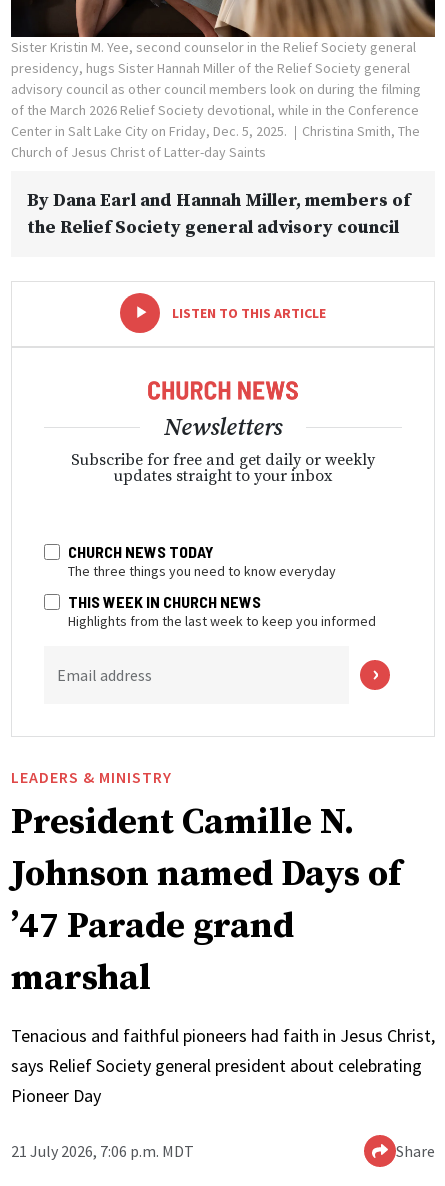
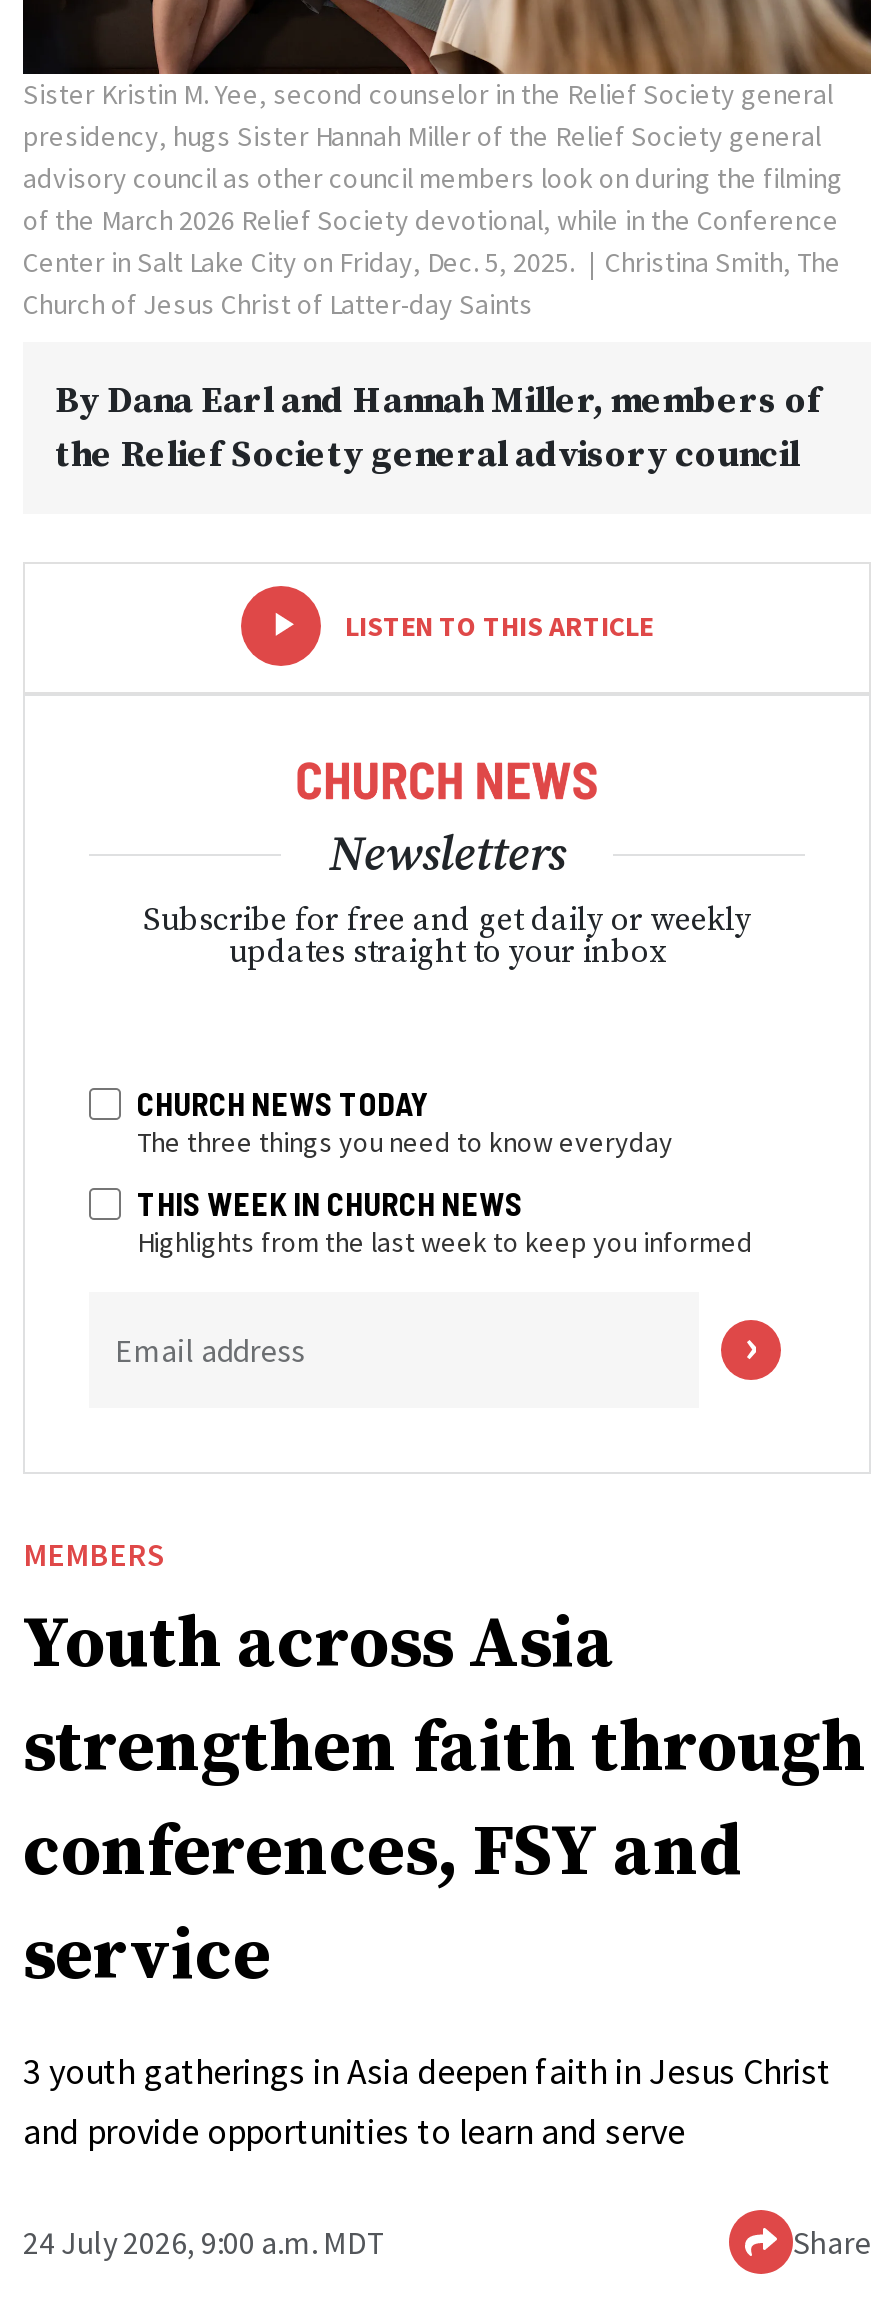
[11,767,401,1001] LEADERS & MINISTRY | President Camille N. | Johnson named Days of | ’47 Parade grand | marshal -> [23,1534,865,2002] MEMBERS | Youth across Asia | strengthen faith through | conferences, FSY and | service
[11,1024,435,1107] Tenacious and faithful pioneers had faith in Jesus Christ, | says Relief Society general president about celebrating | Pioneer Day -> [23,2048,831,2154] 3 youth gatherings in Asia deepen faith in Jesus Christ | and provide opportunities to learn and serve
[11,1141,194,1161] 21 July 2026, 7:06 p.m. MDT -> [23,2222,387,2262] 24 July 2026, 9:00 a.m. MDT

